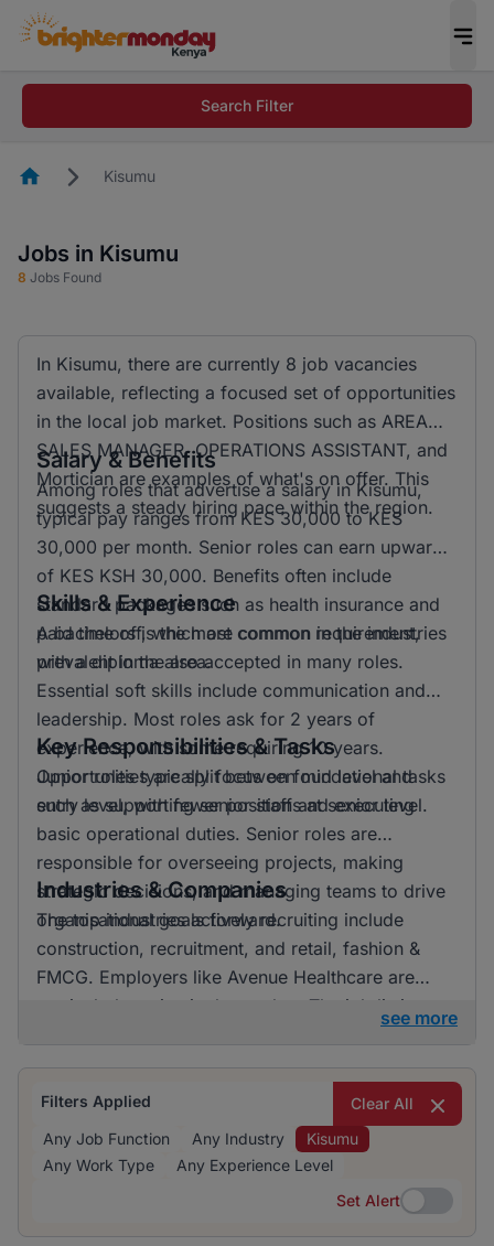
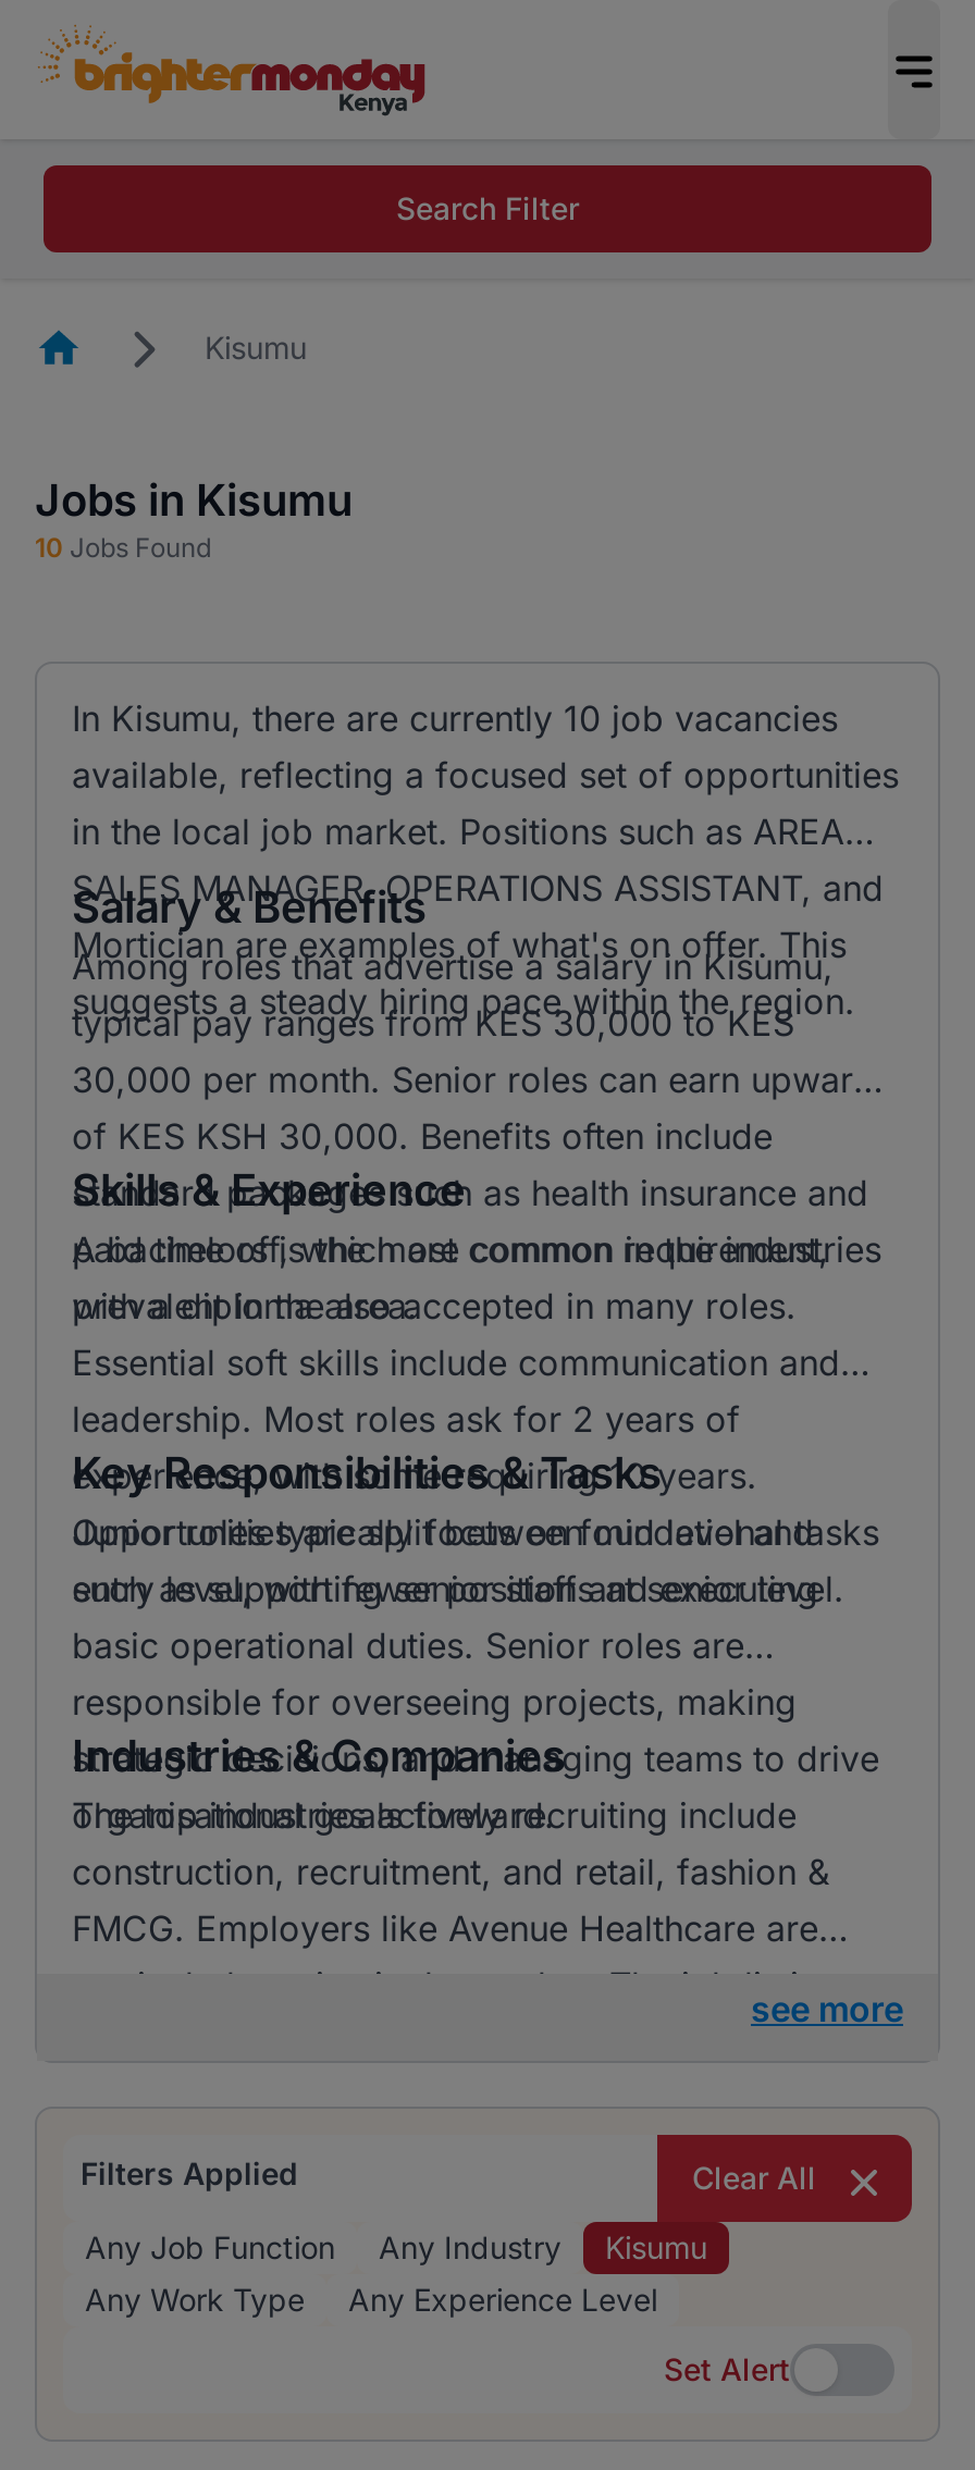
[18,269,101,286] 8 Jobs Found -> [35,531,211,564] 10 Jobs Found
[36,353,417,375] In Kisumu, there are currently 8 job vacancies -> [72,696,838,740] In Kisumu, there are currently 10 job vacancies

